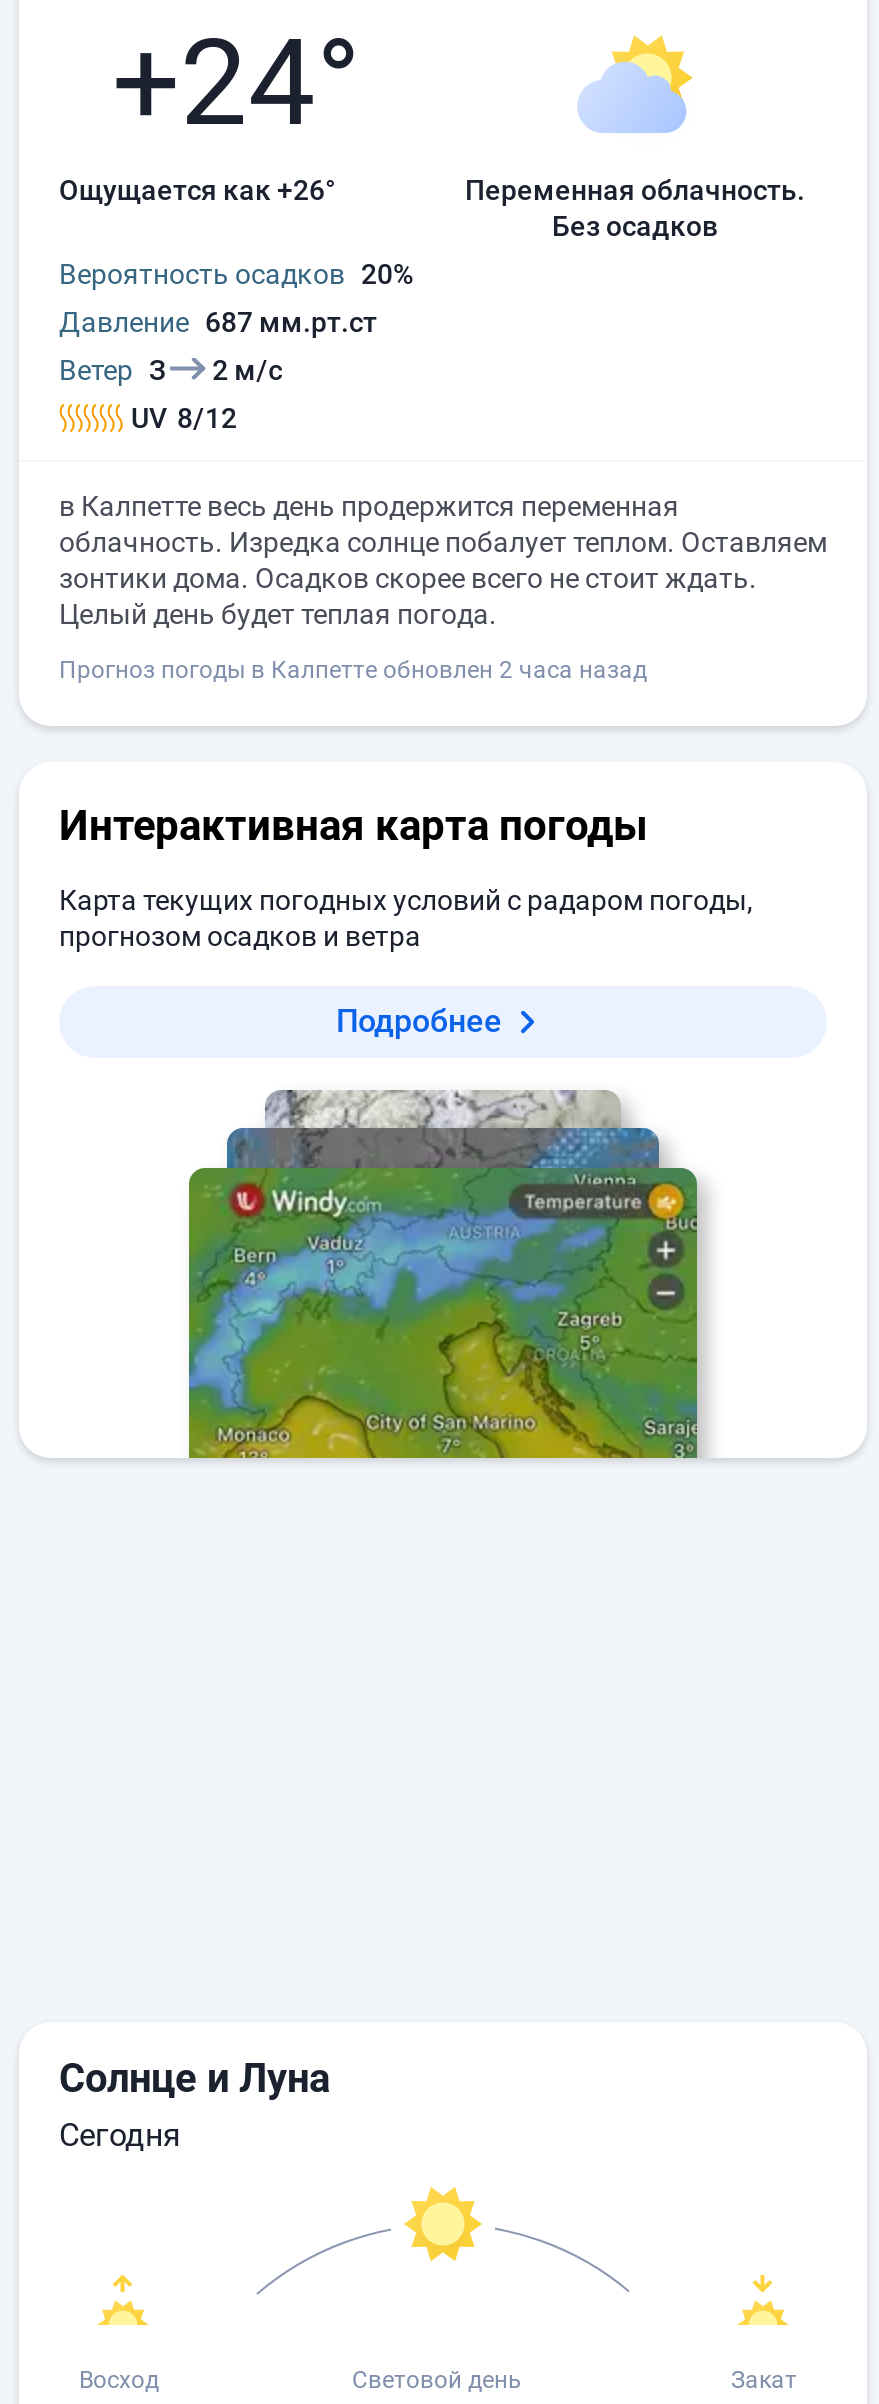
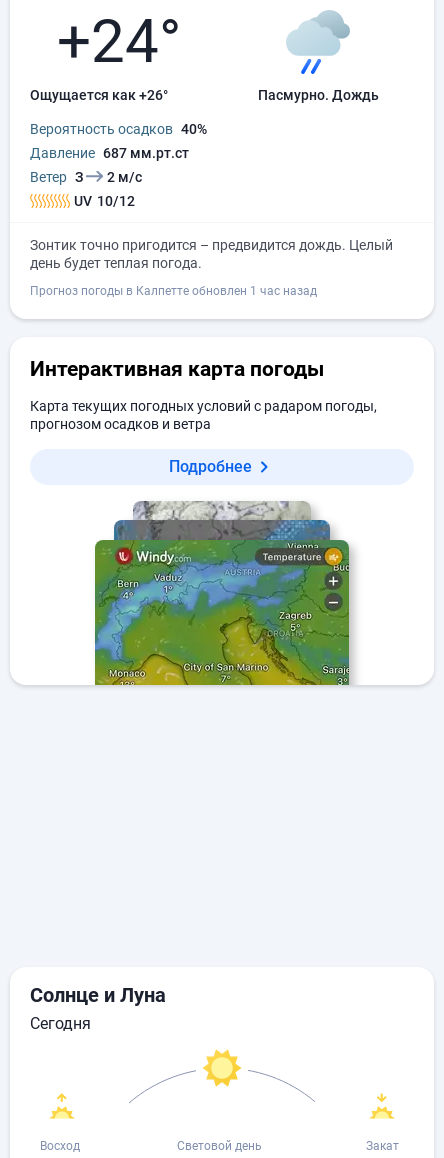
[485,22,805,242] [image] | переменная облачность. | без осадков -> [267,10,378,103] [image] | пасмурно. | дождь
[59,258,413,290] Вероятность осадков 20% -> [30,121,207,137] Вероятность осадков 40%
[131,402,237,434] UV 8/12 -> [74,193,135,209] UV 10/12
[59,490,827,630] в Калпетте весь день продержится переменная | облачность. Изредка солнце побалует теплом. Оставляем | зонтики дома. Осадков скорее всего не стоит ждать. | Целый день будет теплая погода. -> [30,237,393,271] Зонтик точно пригодится – предвидится дождь. Целый | день будет теплая погода.
[59,656,647,684] Прогноз погоды в Калпетте обновлен 2 часа назад -> [30,284,317,298] Прогноз погоды в Калпетте обновлен 1 час назад

